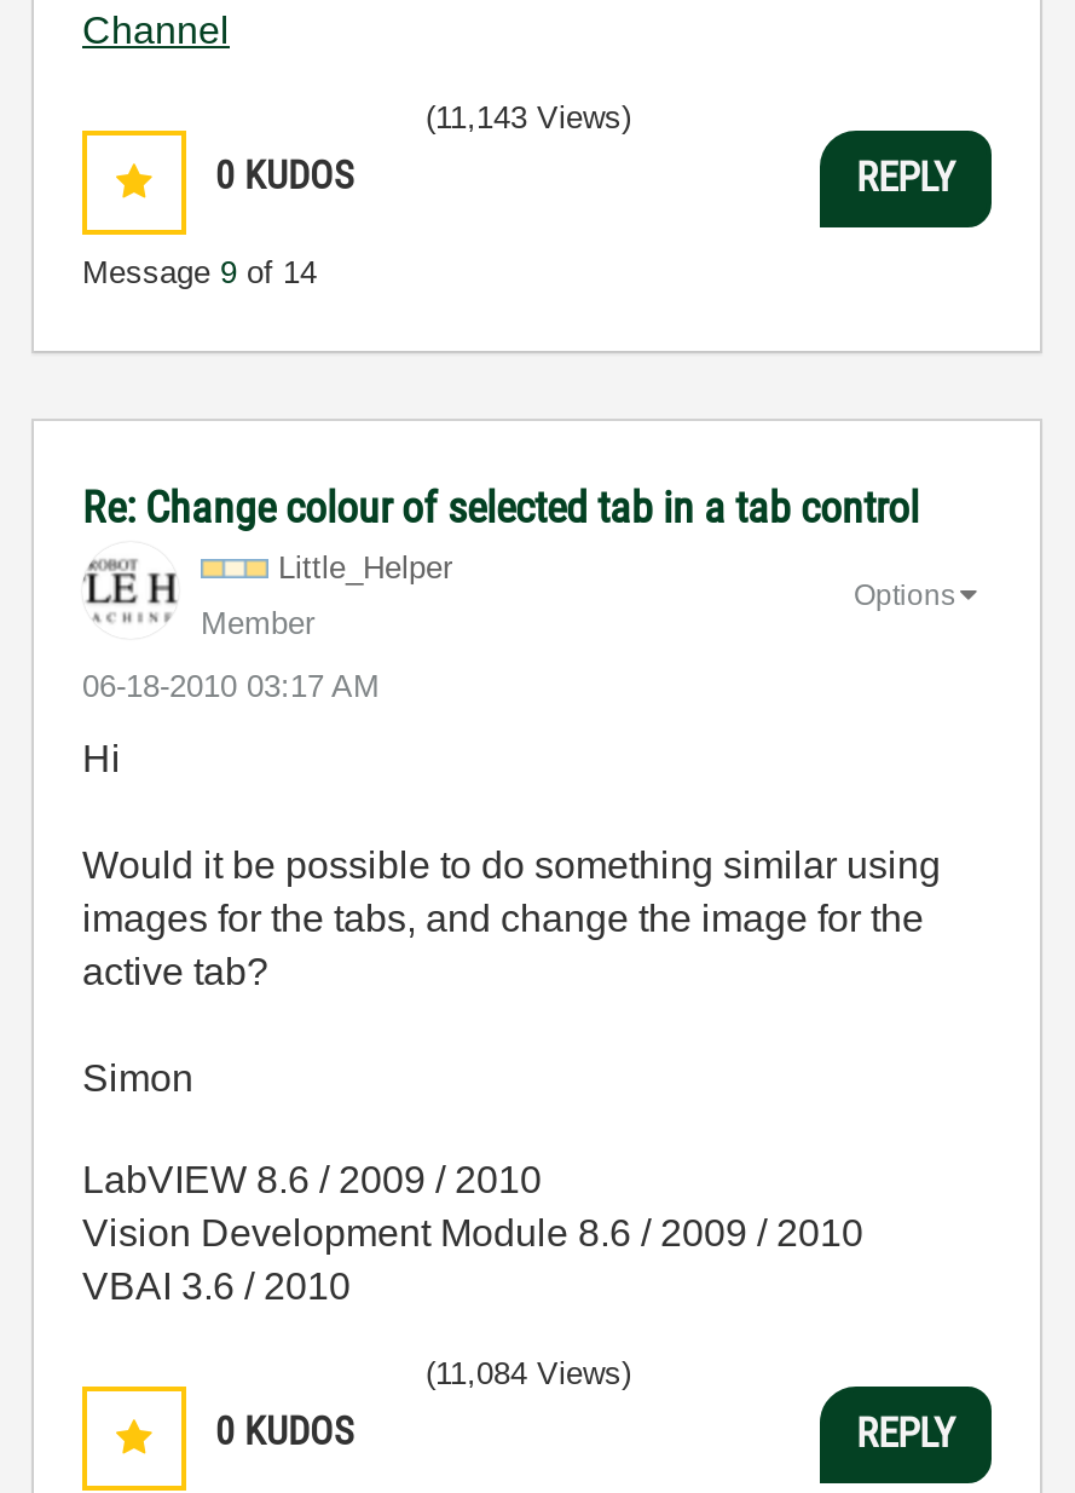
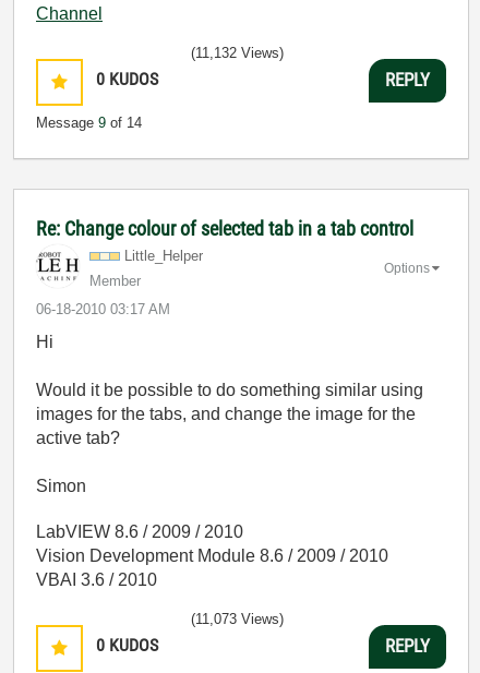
[426,99,631,135] (11,143 Views) -> [191,45,284,61] (11,132 Views)
[426,1355,631,1391] (11,084 Views) -> [191,611,284,627] (11,073 Views)

